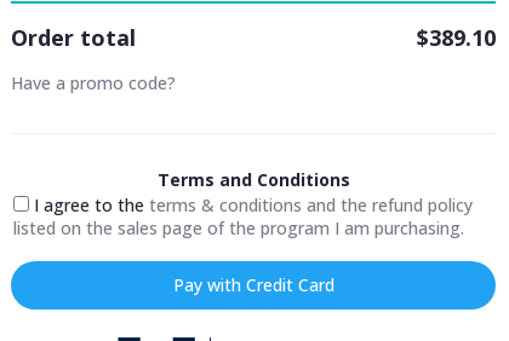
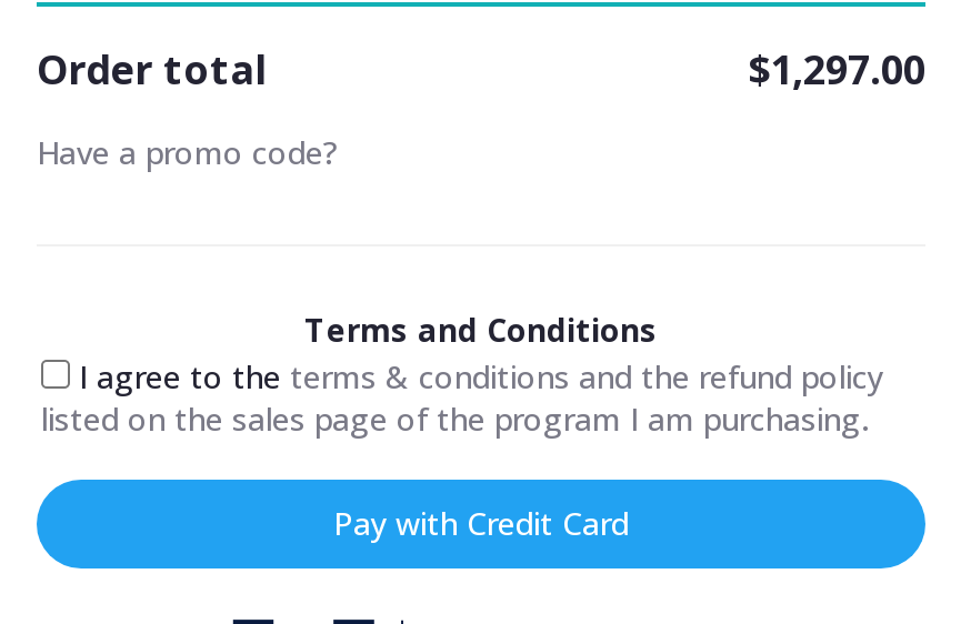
[417,23,496,52] $389.10 -> [748,42,925,95] $1,297.00

